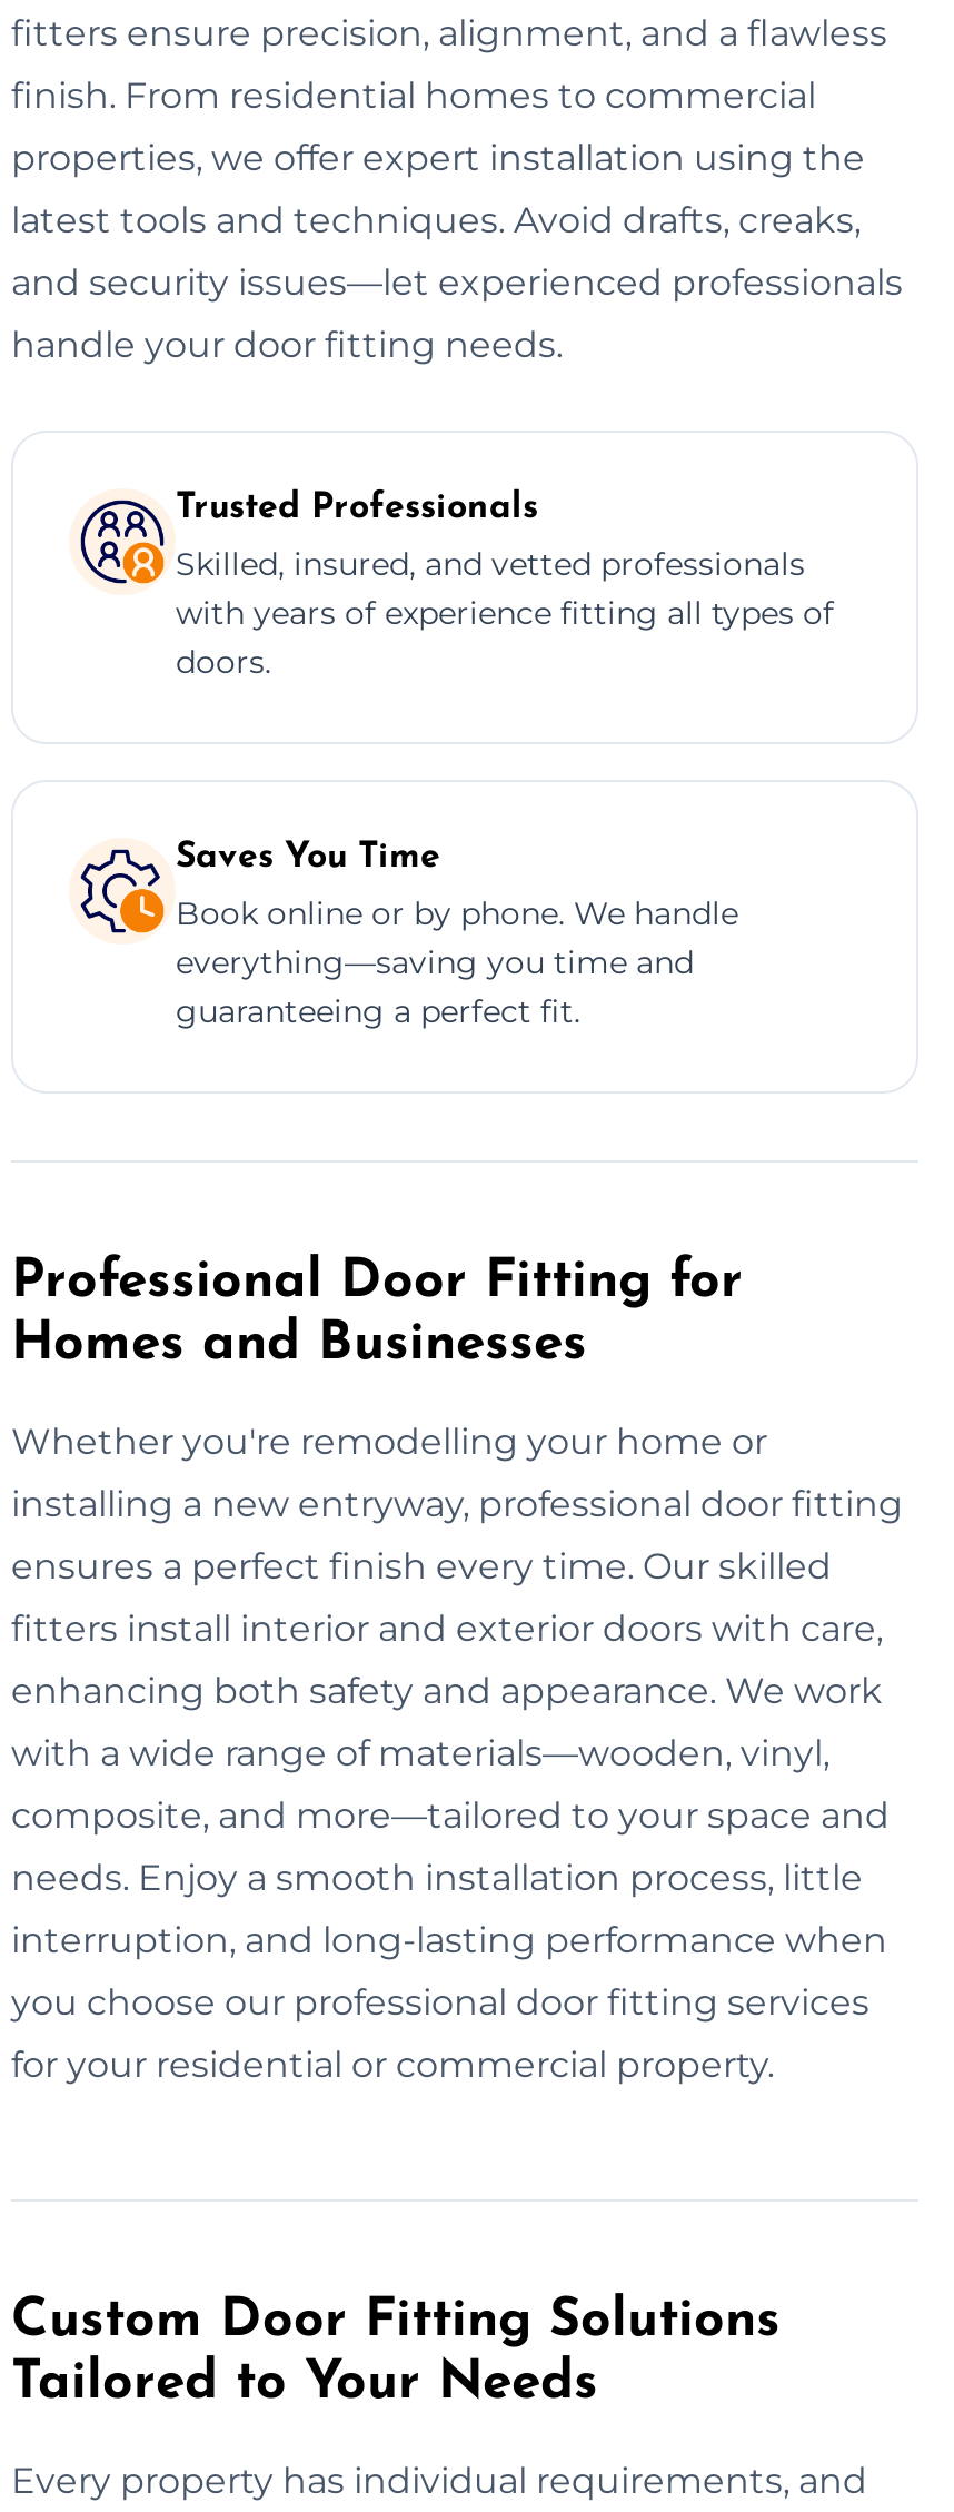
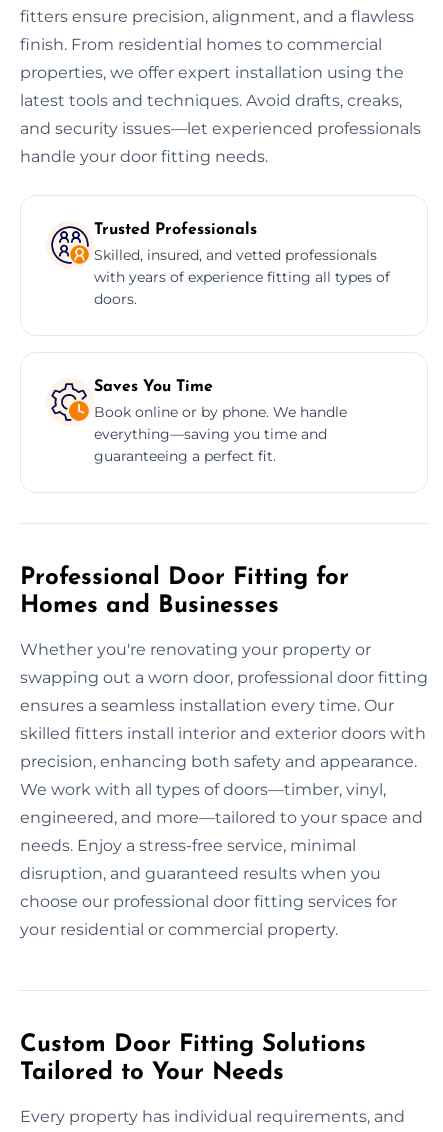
[11,1420,767,1462] Whether you're remodelling your home or -> [20,640,371,659] Whether you're renovating your property or
[11,1482,903,1525] installing a new entryway, professional door fitting -> [20,668,428,687] swapping out a worn door, professional door fitting
[11,1545,832,1587] ensures a perfect finish every time. Our skilled -> [20,696,394,715] ensures a seamless installation every time. Our
[11,1607,883,1649] fitters install interior and exterior doors with care, -> [20,724,426,743] skilled fitters install interior and exterior doors with
[11,1669,883,1711] enhancing both safety and appearance. We work -> [20,752,417,771] precision, enhancing both safety and appearance.
[11,1731,829,1774] with a wide range of materials—wooden, vinyl, -> [20,780,386,799] We work with all types of doors—timber, vinyl,
[11,1794,890,1836] composite, and more—tailored to your space and -> [20,808,423,827] engineered, and more—tailored to your space and
[11,1856,863,1898] needs. Enjoy a smooth installation process, little -> [20,836,356,855] needs. Enjoy a stress-free service, minimal
[11,1918,887,1961] interruption, and long-lasting performance when -> [20,864,381,883] disruption, and guaranteed results when you
[11,1981,869,2023] you choose our professional door fitting services -> [20,892,397,911] choose our professional door fitting services for
[11,2043,774,2085] for your residential or commercial property. -> [20,920,338,939] your residential or commercial property.

